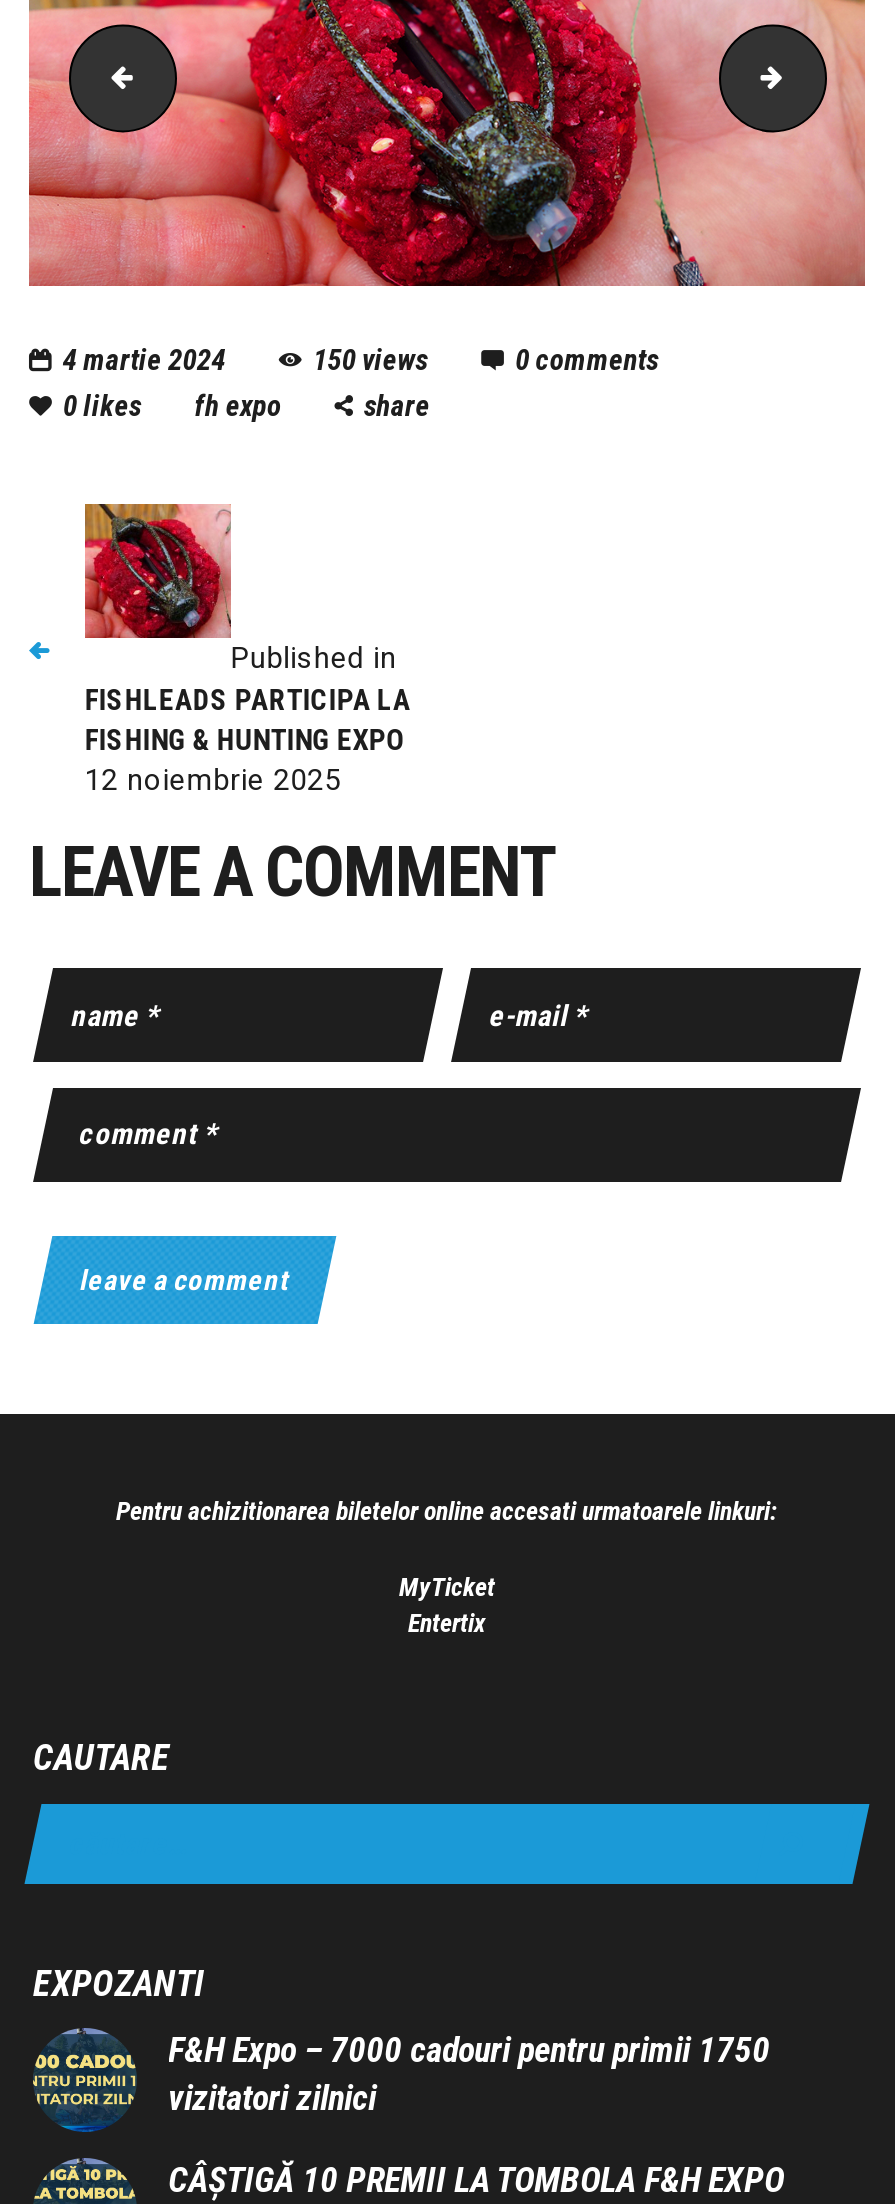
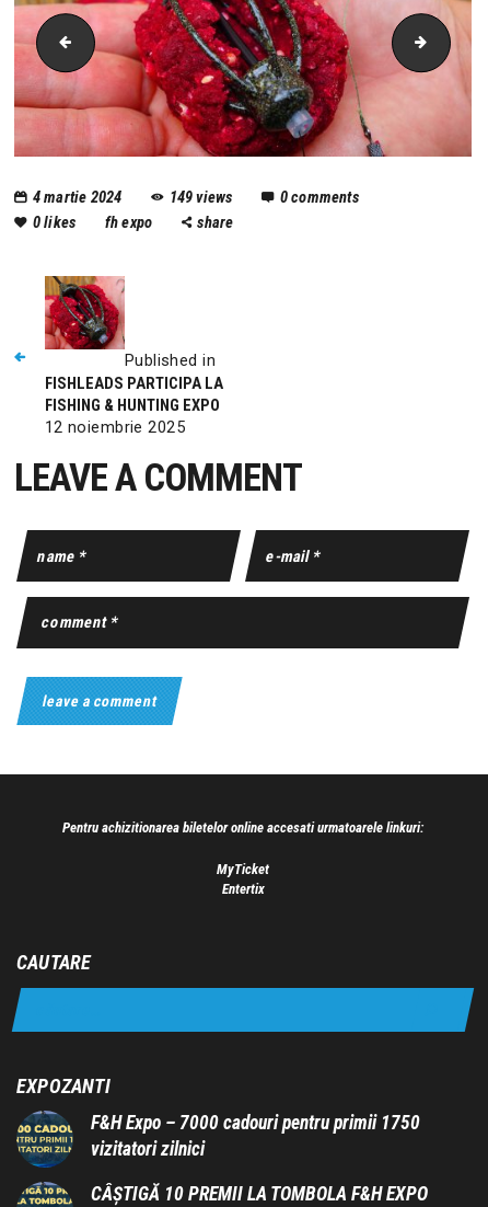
[313,342,428,378] 150 views -> [169,187,233,207] 149 views

